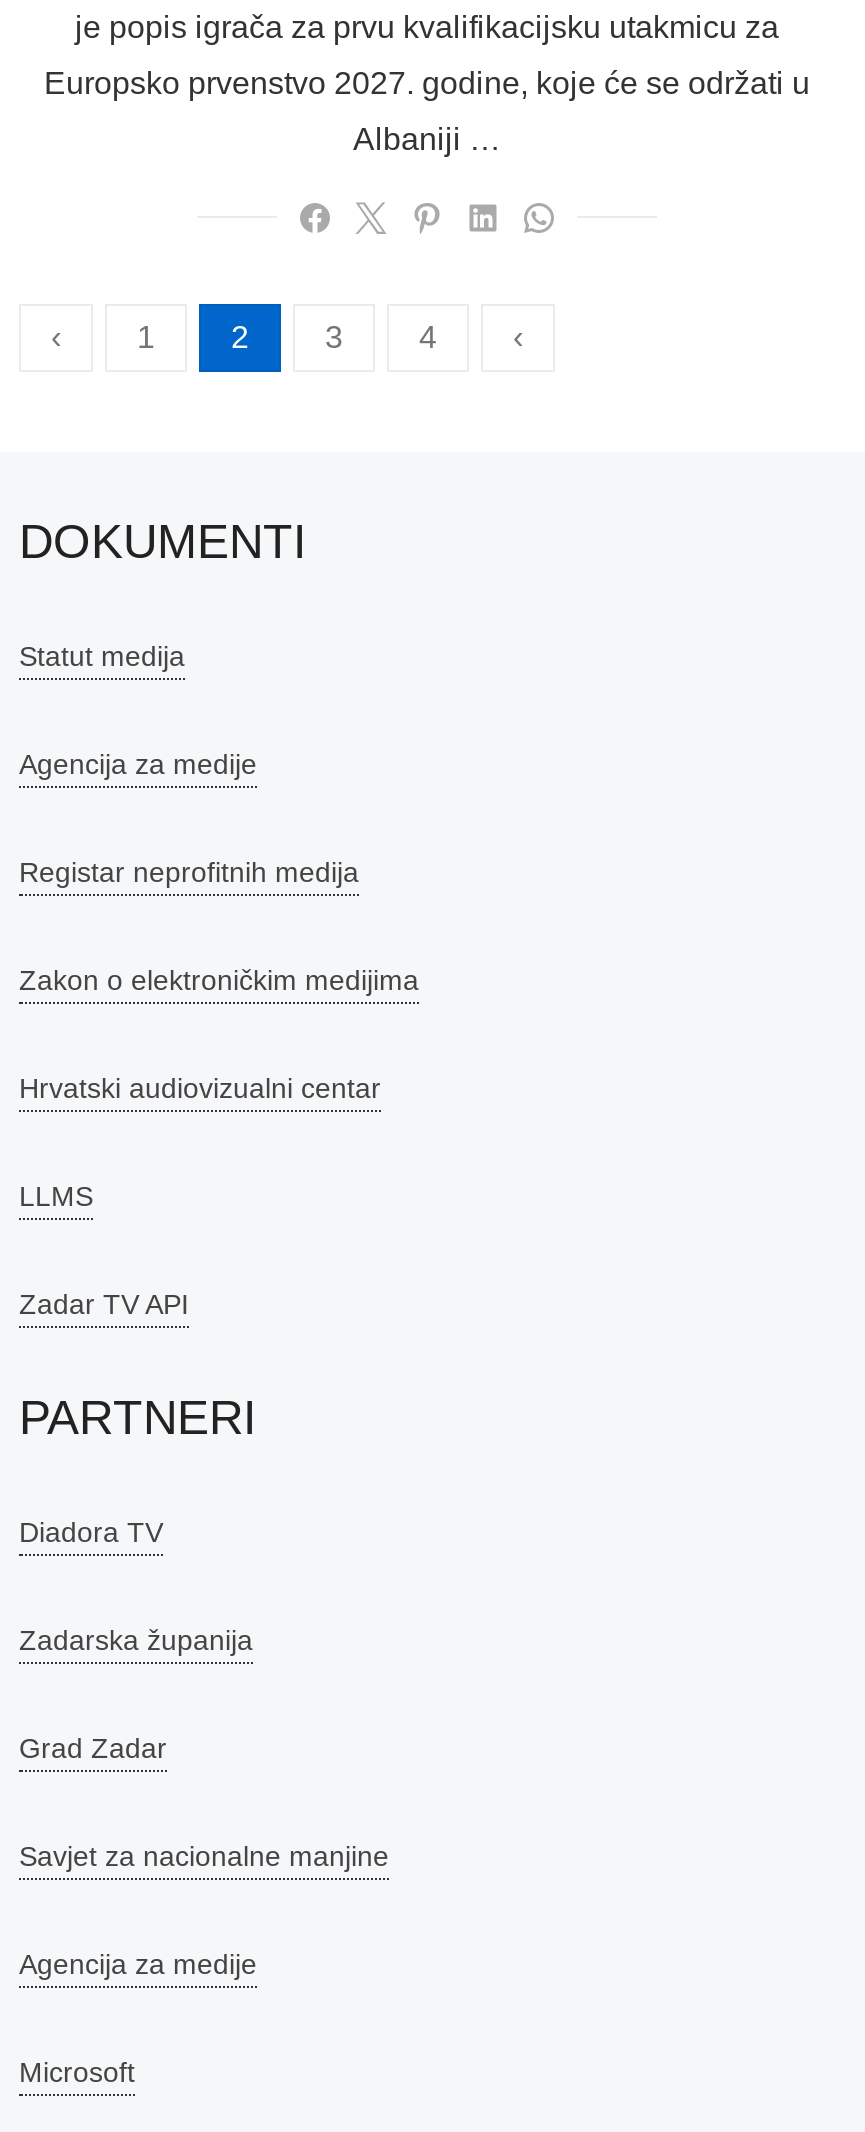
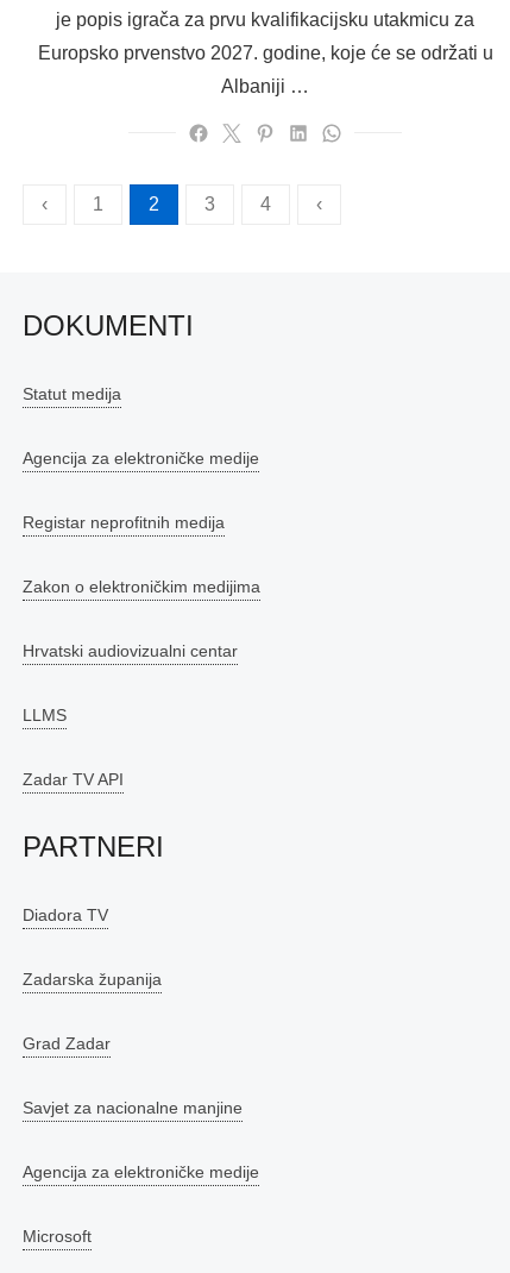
[19,748,257,780] Agencija za medije -> [23,449,259,468] Agencija za elektroničke medije
[19,1948,257,1980] Agencija za medije -> [23,1162,259,1181] Agencija za elektroničke medije

